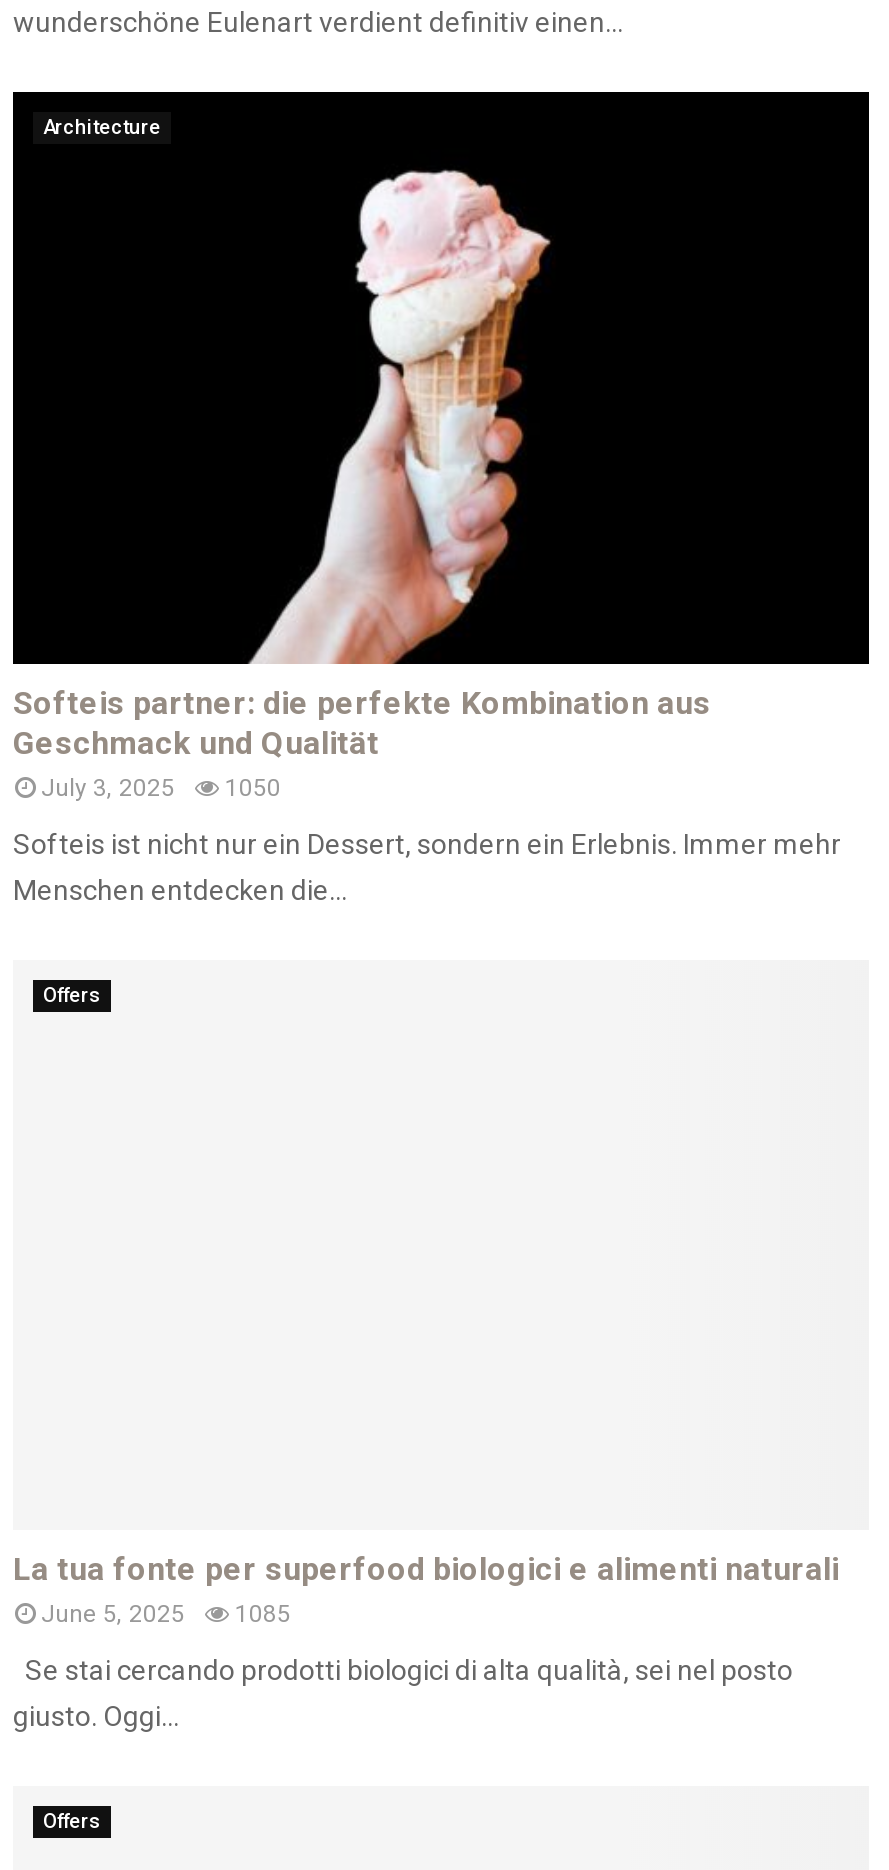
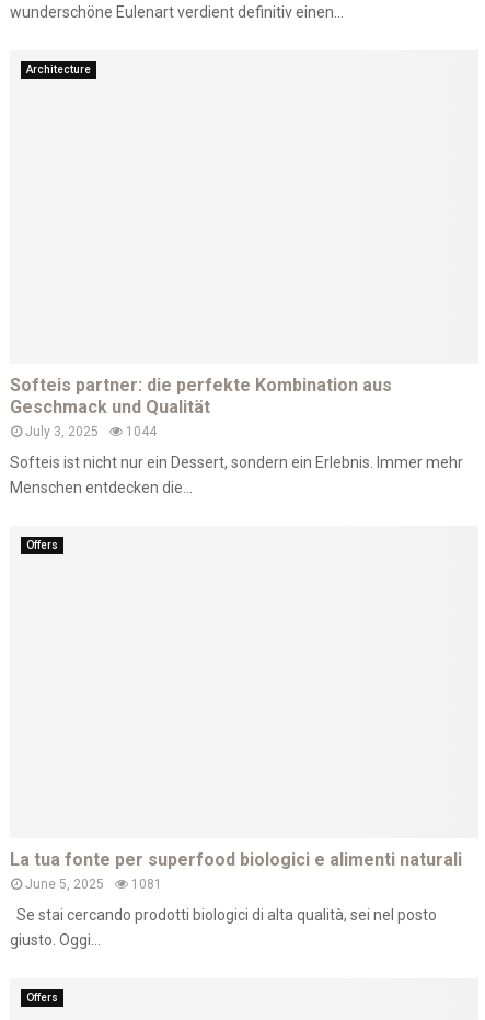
[11,90,871,666] [image] -> none
[41,773,281,801] July 3, 2025 1050 -> [25,424,157,439] July 3, 2025 1044
[41,1600,291,1628] June 5, 2025 1085 -> [25,876,162,892] June 5, 2025 1081

